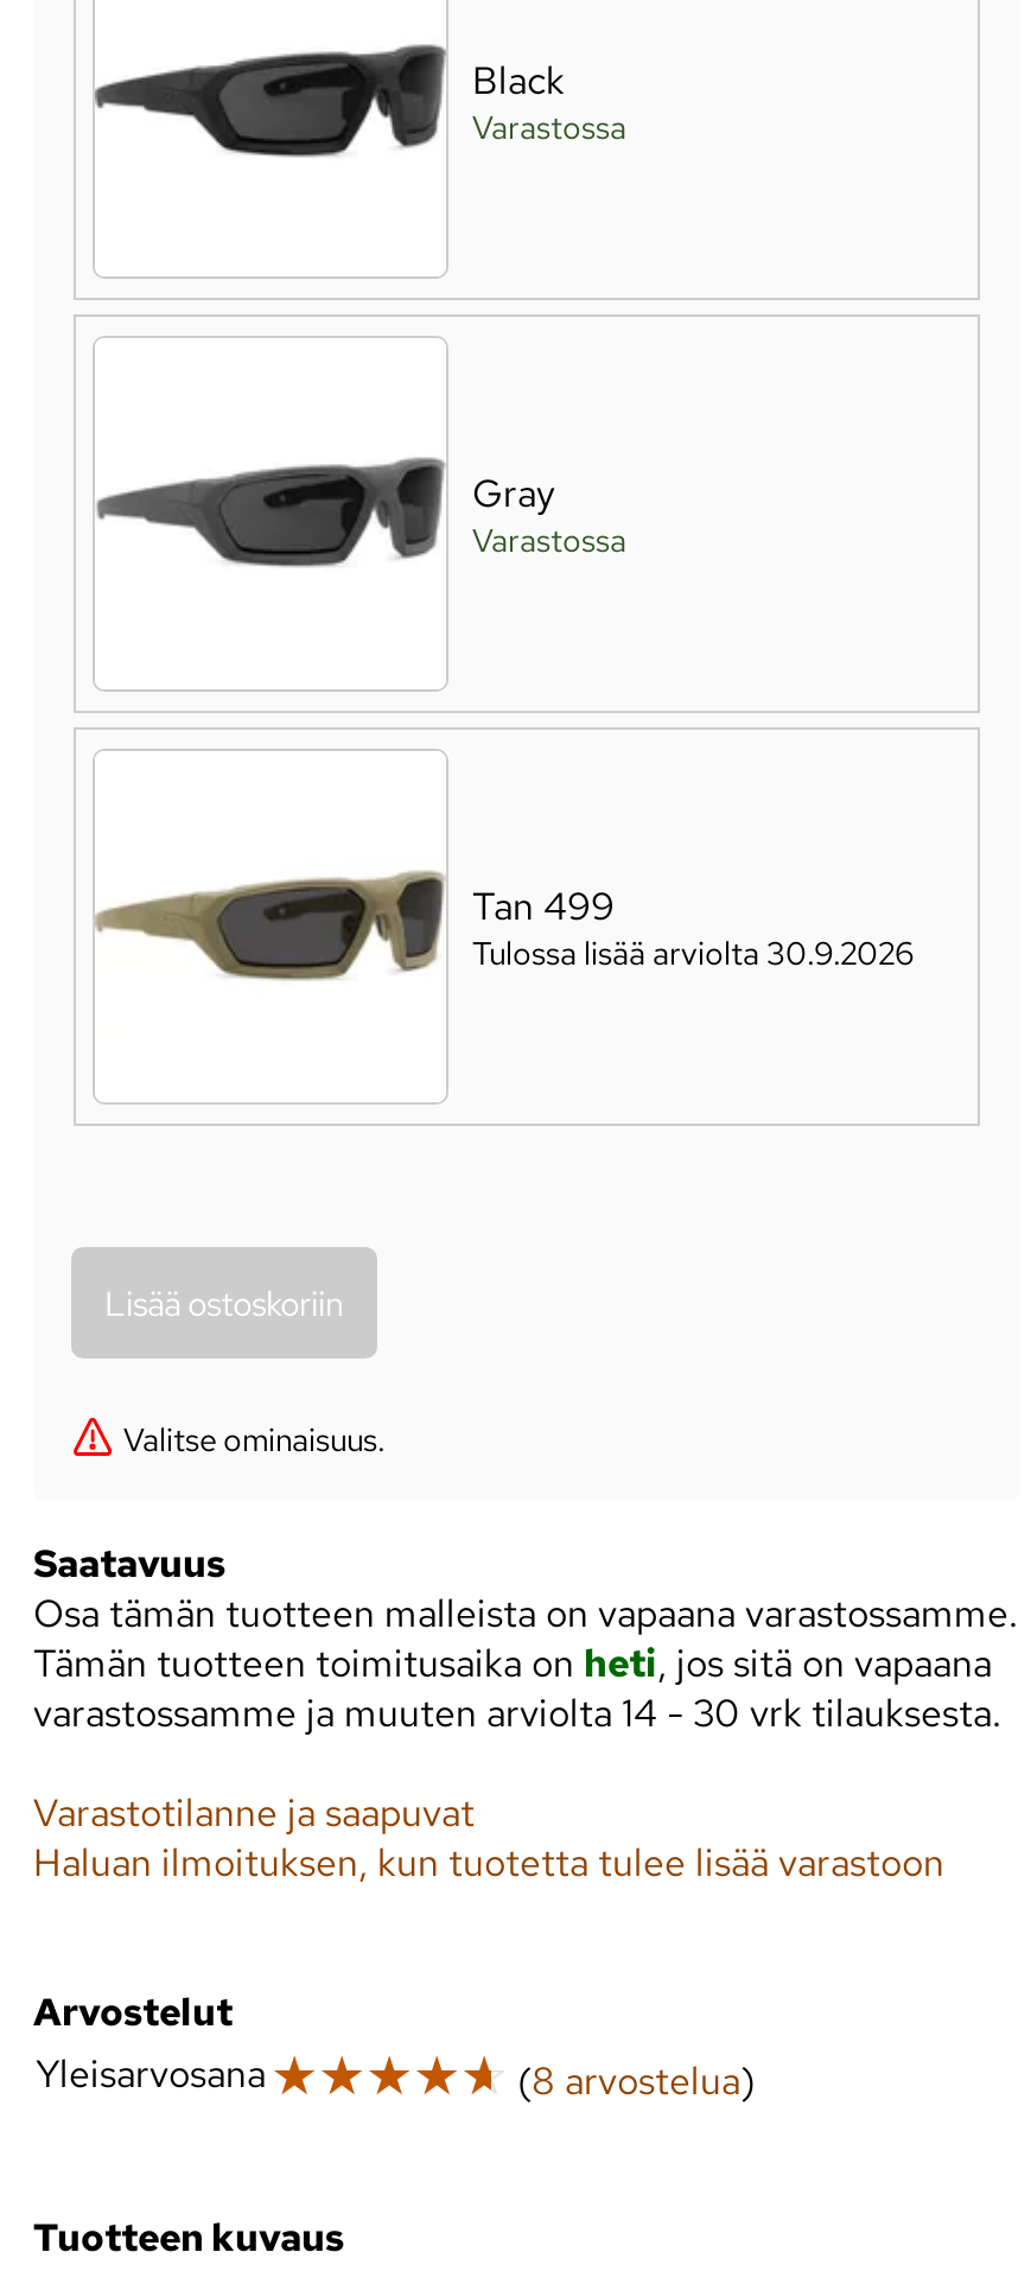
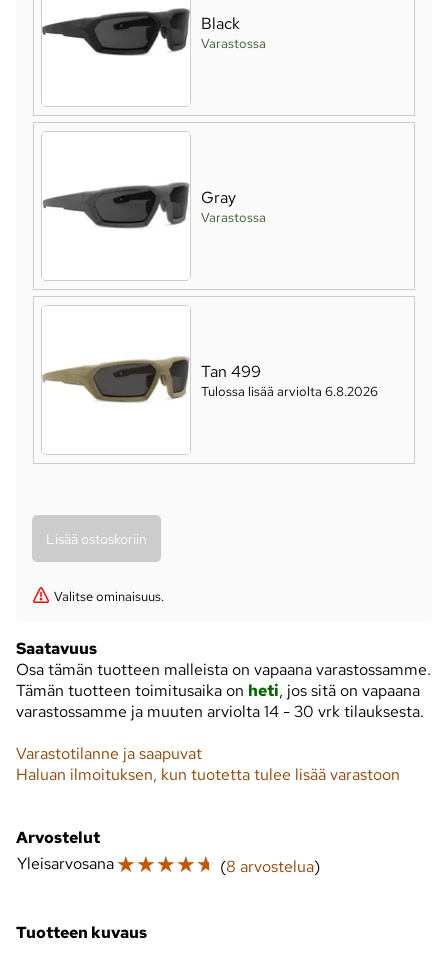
[472,931,914,974] Tulossa lisää arviolta 30.9.2026 -> [201,382,378,400] Tulossa lisää arviolta 6.8.2026

